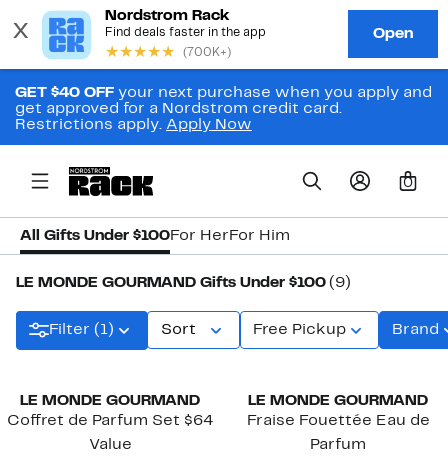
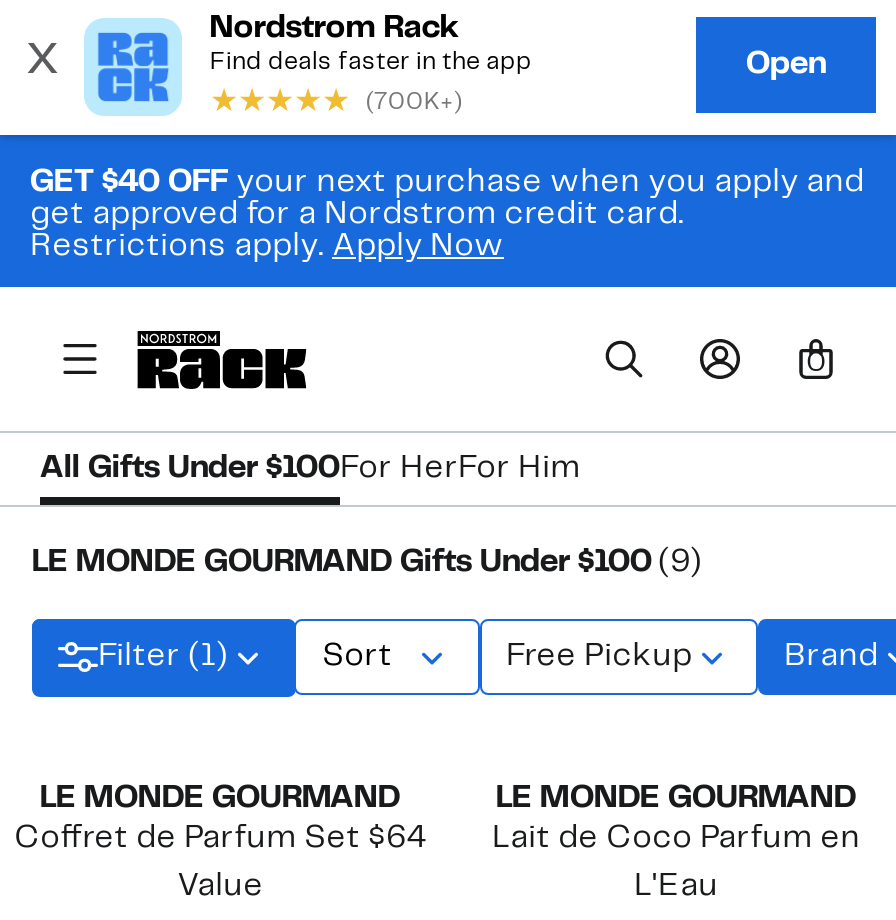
[246,414,429,428] Fraise Fouettée Eau de -> [492,825,860,853] Lait de Coco Parfum en
[310,438,366,452] Parfum -> [634,873,718,901] L'Eau

